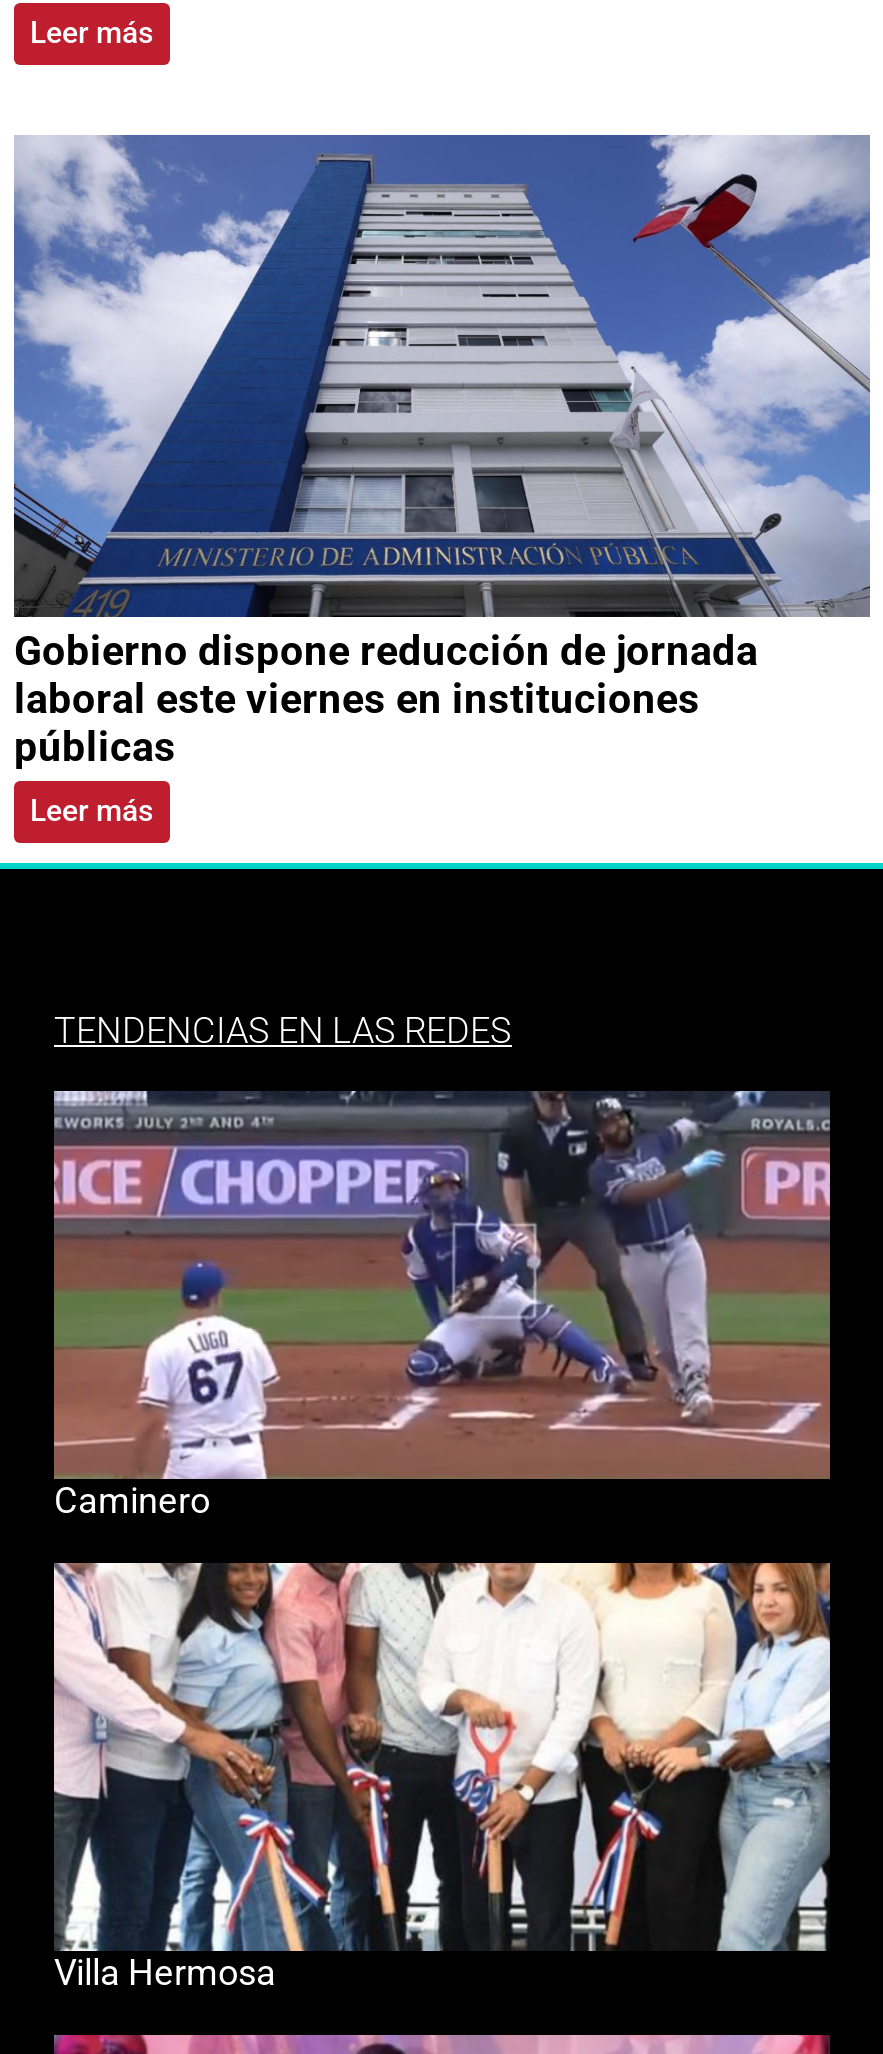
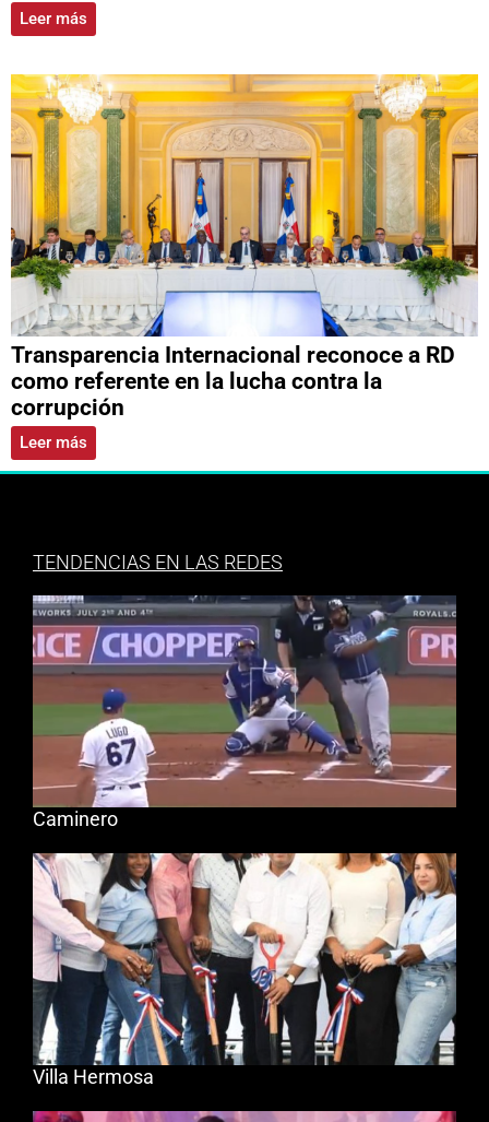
[12,132,872,771] [image] | Gobierno dispone reducción de jornada | laboral este viernes en instituciones | públicas -> [10,73,479,421] [image] | Transparencia Internacional reconoce a RD | como referente en la lucha contra la | corrupción

